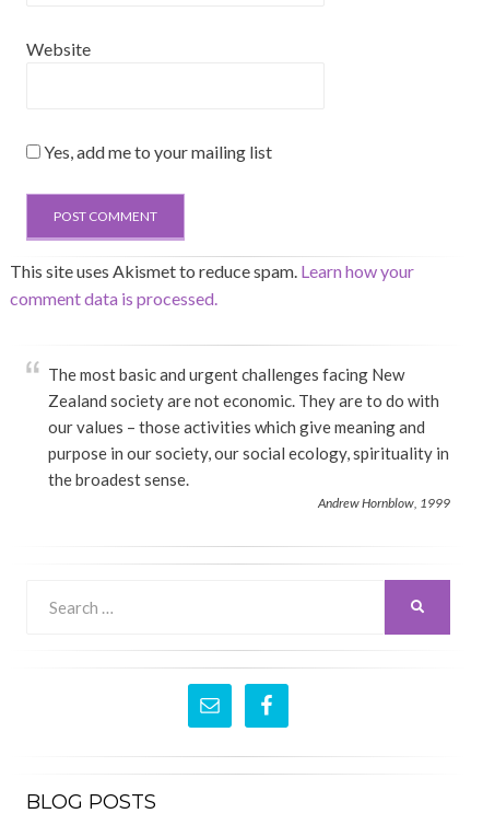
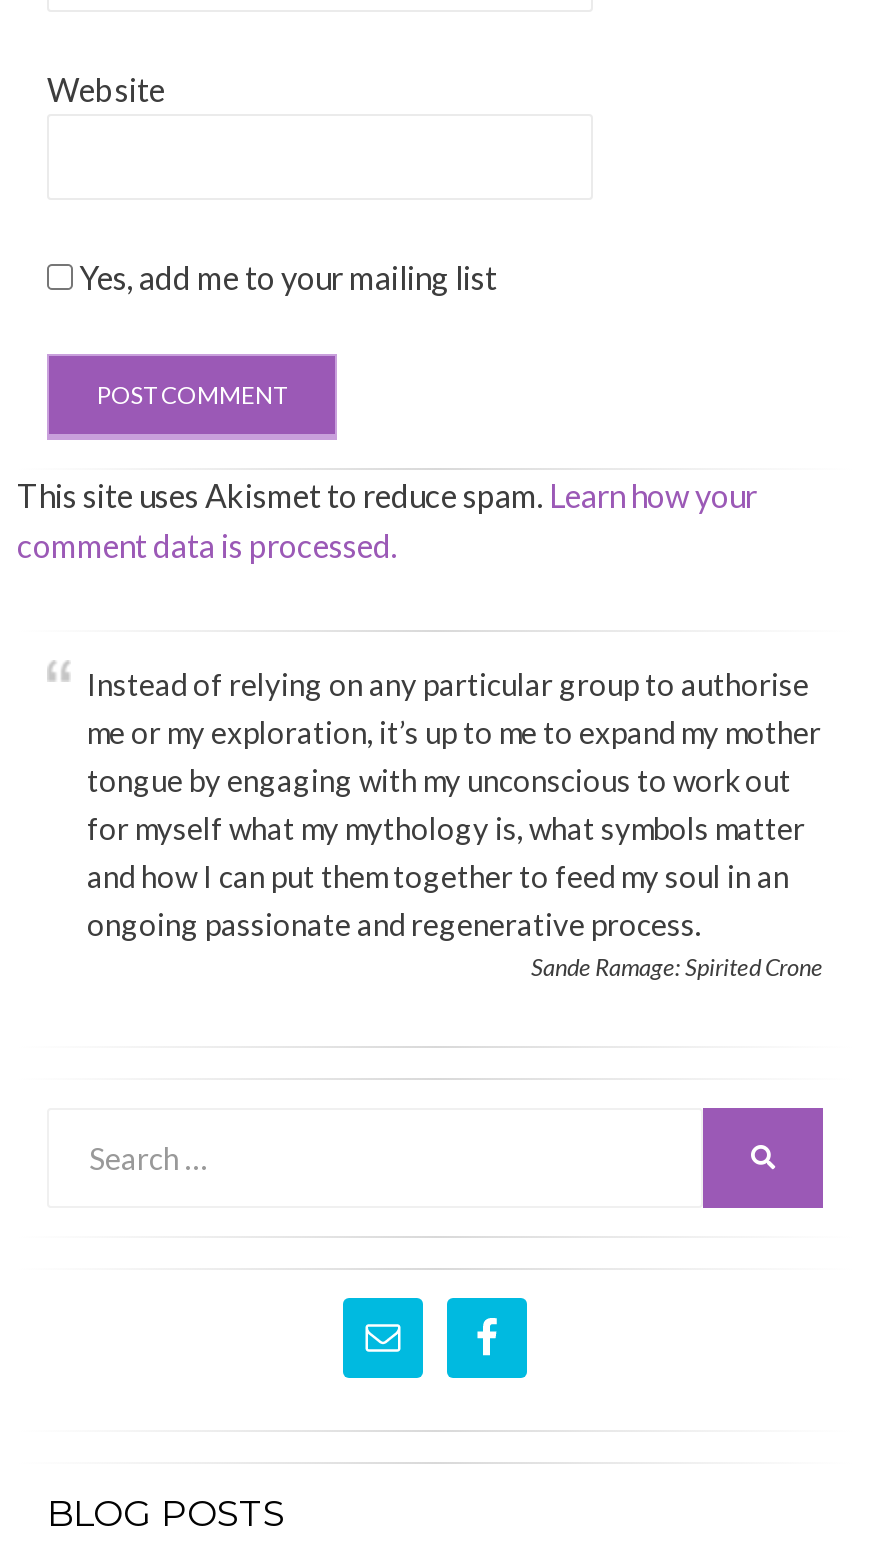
[48,364,450,511] The most basic and urgent challenges facing New | Zealand society are not economic. They are to do with | our values – those activities which give meaning and | purpose in our society, our social ecology, spirituality in | the broadest sense. | Andrew Hornblow, 1999 -> [87,666,823,982] Instead of relying on any particular group to authorise | me or my exploration, it’s up to me to expand my mother | tongue by engaging with my unconscious to work out | for myself what my mythology is, what symbols matter | and how I can put them together to feed my soul in an | ongoing passionate and regenerative process. | Sande Ramage: Spirited Crone

